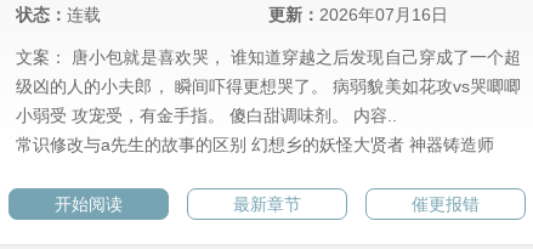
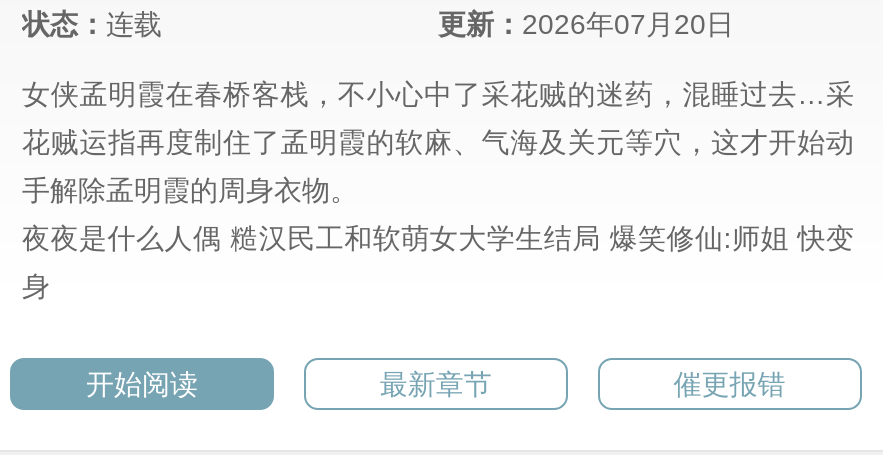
[16,5,521,155] 更新：2026年07月16日 | 文案： 唐小包就是喜欢哭， 谁知道穿越之后发现自己穿成了一个超 | 级凶的人的小夫郎， 瞬间吓得更想哭了。 病弱貌美如花攻vs哭唧唧 | 小弱受 攻宠受，有金手指。 傻白甜调味剂。 内容.. | 常识修改与a先生的故事的区别 幻想乡的妖怪大贤者 神器铸造师 -> [22,9,854,303] 更新：2026年07月20日 | 女侠孟明霞在春桥客栈，不小心中了采花贼的迷药，混睡过去…采 | 花贼运指再度制住了孟明霞的软麻、气海及关元等穴，这才开始动 | 手解除孟明霞的周身衣物。 | 夜夜是什么人偶 糙汉民工和软萌女大学生结局 爆笑修仙:师姐 快变 | 身

